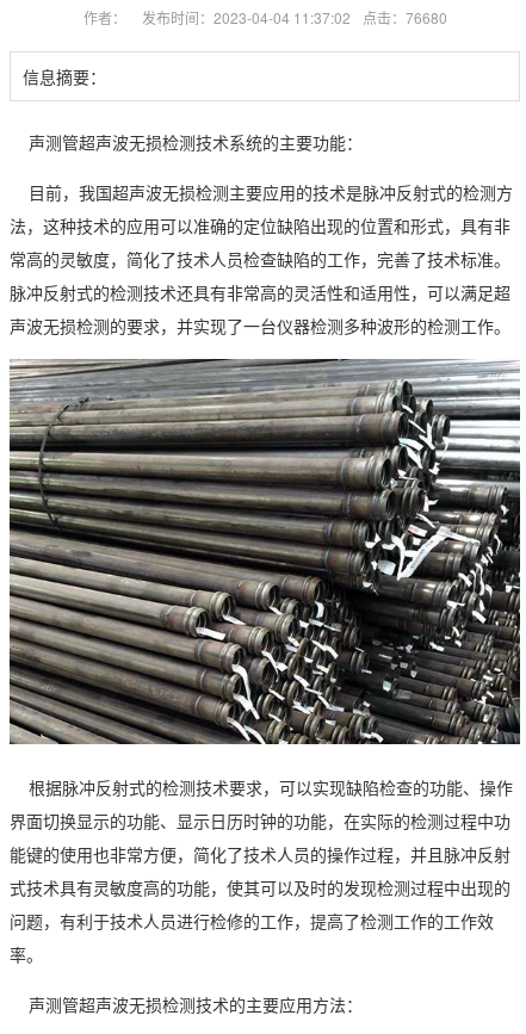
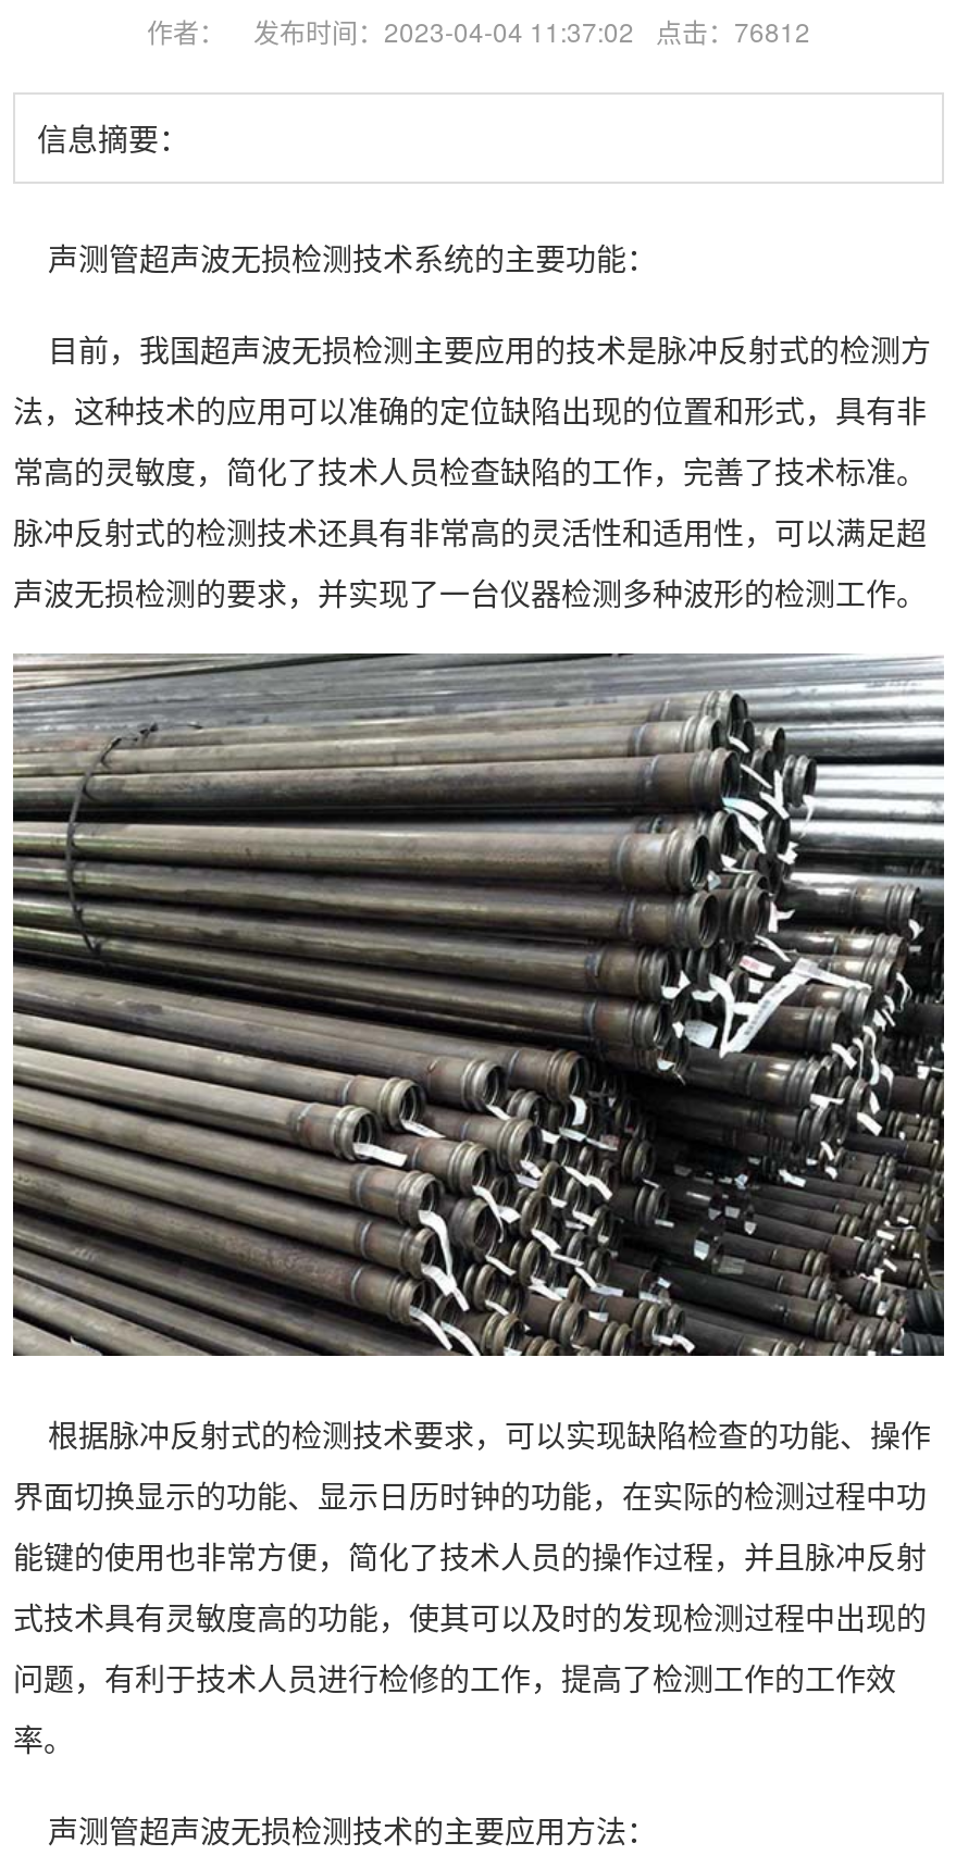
[141,7,447,27] 发布时间：2023-04-04 11:37:02 点击：76680 -> [253,12,810,49] 发布时间：2023-04-04 11:37:02 点击：76812

